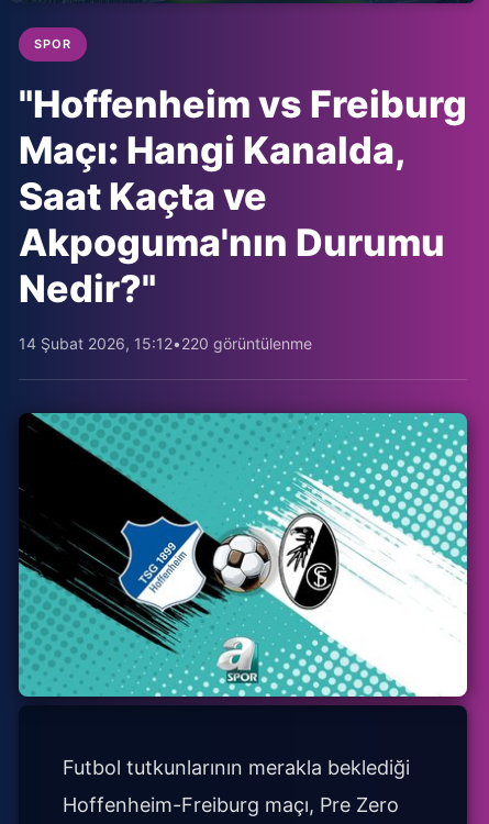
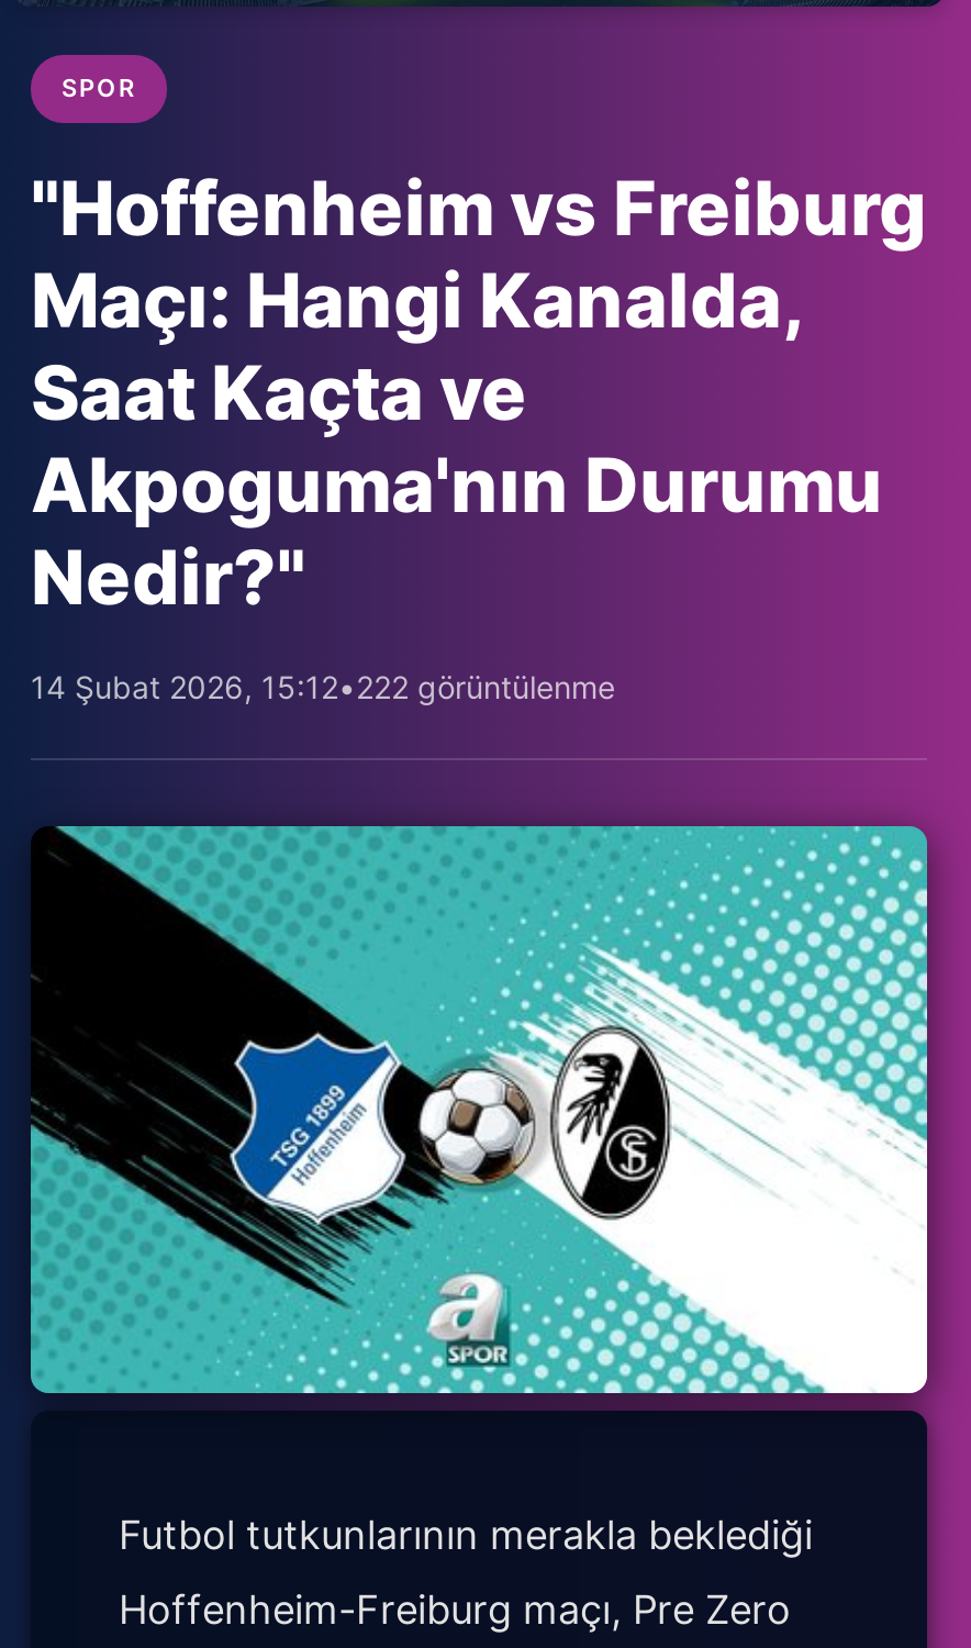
[19,334,312,352] 14 Şubat 2026, 15:12• 220 görüntülenme -> [31,668,615,705] 14 Şubat 2026, 15:12• 222 görüntülenme

